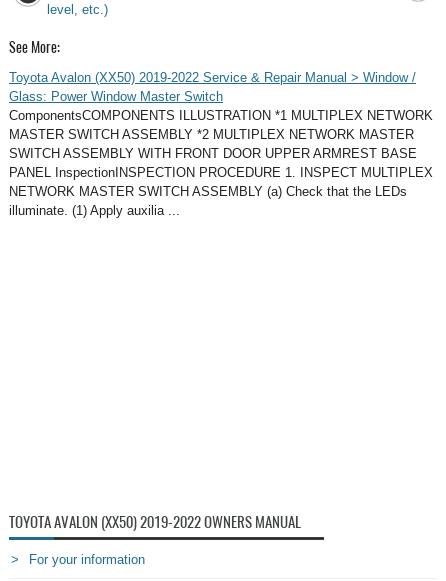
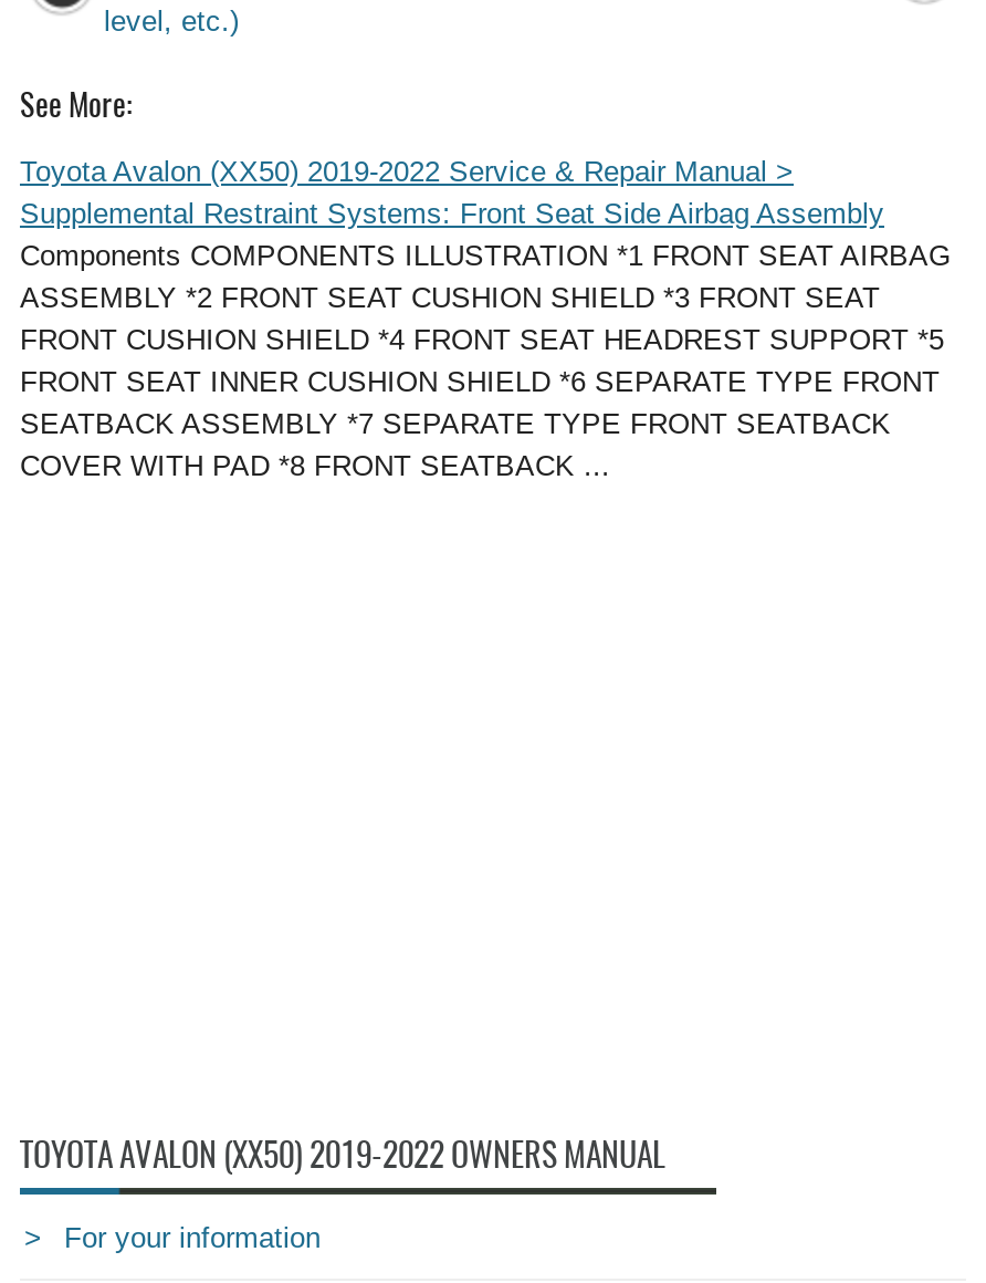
[9,70,433,218] Toyota Avalon (XX50) 2019-2022 Service & Repair Manual > Window / | Glass: Power Window Master Switch | ComponentsCOMPONENTS ILLUSTRATION *1 MULTIPLEX NETWORK | MASTER SWITCH ASSEMBLY *2 MULTIPLEX NETWORK MASTER | SWITCH ASSEMBLY WITH FRONT DOOR UPPER ARMREST BASE | PANEL InspectionINSPECTION PROCEDURE 1. INSPECT MULTIPLEX | NETWORK MASTER SWITCH ASSEMBLY (a) Check that the LEDs | illuminate. (1) Apply auxilia ... -> [20,155,951,482] Toyota Avalon (XX50) 2019-2022 Service & Repair Manual > | Supplemental Restraint Systems: Front Seat Side Airbag Assembly | Components COMPONENTS ILLUSTRATION *1 FRONT SEAT AIRBAG | ASSEMBLY *2 FRONT SEAT CUSHION SHIELD *3 FRONT SEAT | FRONT CUSHION SHIELD *4 FRONT SEAT HEADREST SUPPORT *5 | FRONT SEAT INNER CUSHION SHIELD *6 SEPARATE TYPE FRONT | SEATBACK ASSEMBLY *7 SEPARATE TYPE FRONT SEATBACK | COVER WITH PAD *8 FRONT SEATBACK ...

